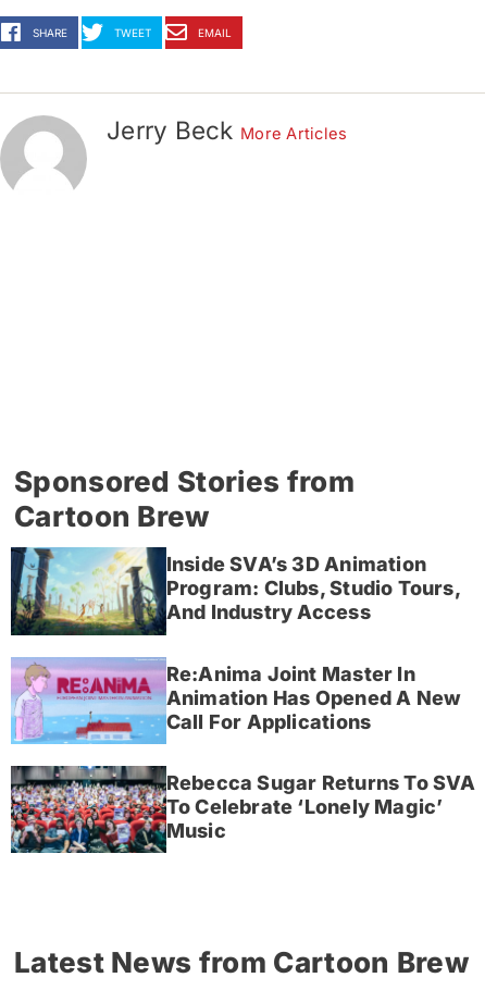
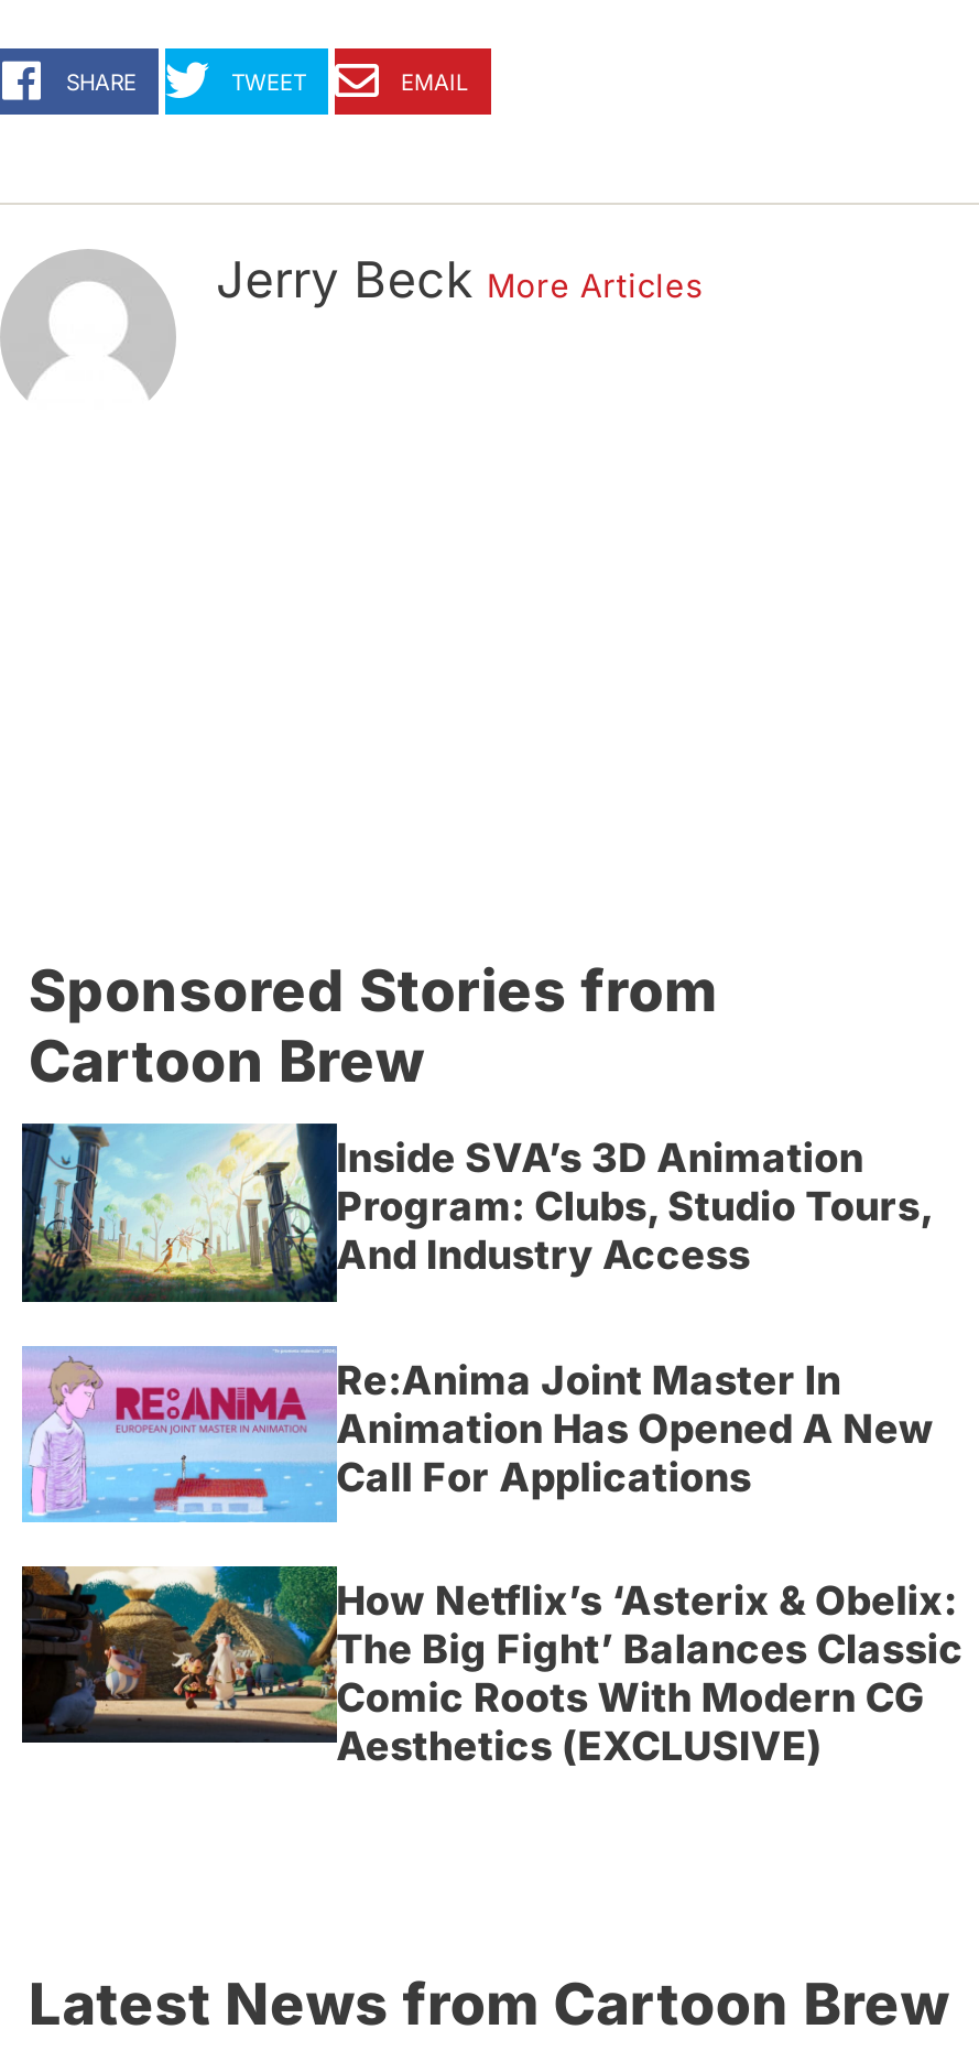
[10,765,476,854] [image] | Rebecca Sugar Returns To SVA | To Celebrate ‘Lonely Magic’ | Music -> [22,1564,963,1769] [image] | How Netflix’s ‘Asterix & Obelix: | The Big Fight’ Balances Classic | Comic Roots With Modern CG | Aesthetics (EXCLUSIVE)

